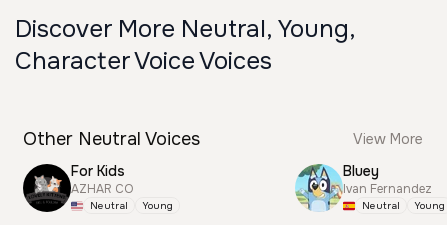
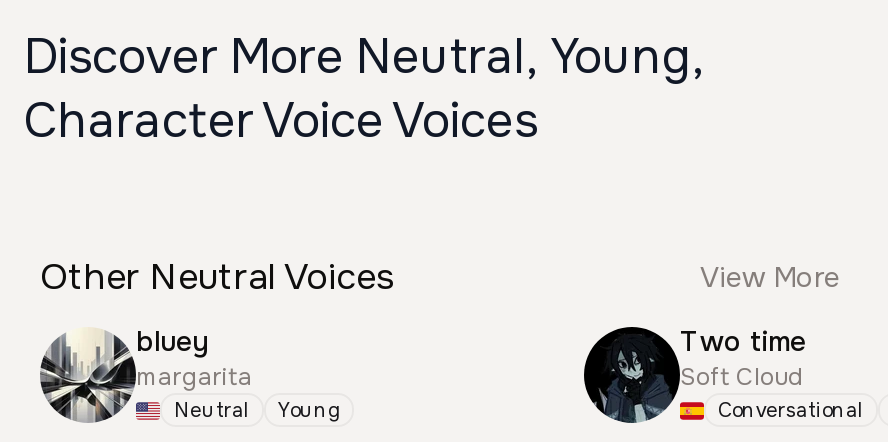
[23,162,133,212] [image] | For Kids | AZHAR CO -> [40,323,252,421] [image] | bluey | margarita
[295,162,445,212] [image] | Bluey | Ivan Fernandez | Neutral | Young -> [582,323,864,425] [image] | Two time | Soft Cloud | Conversational

